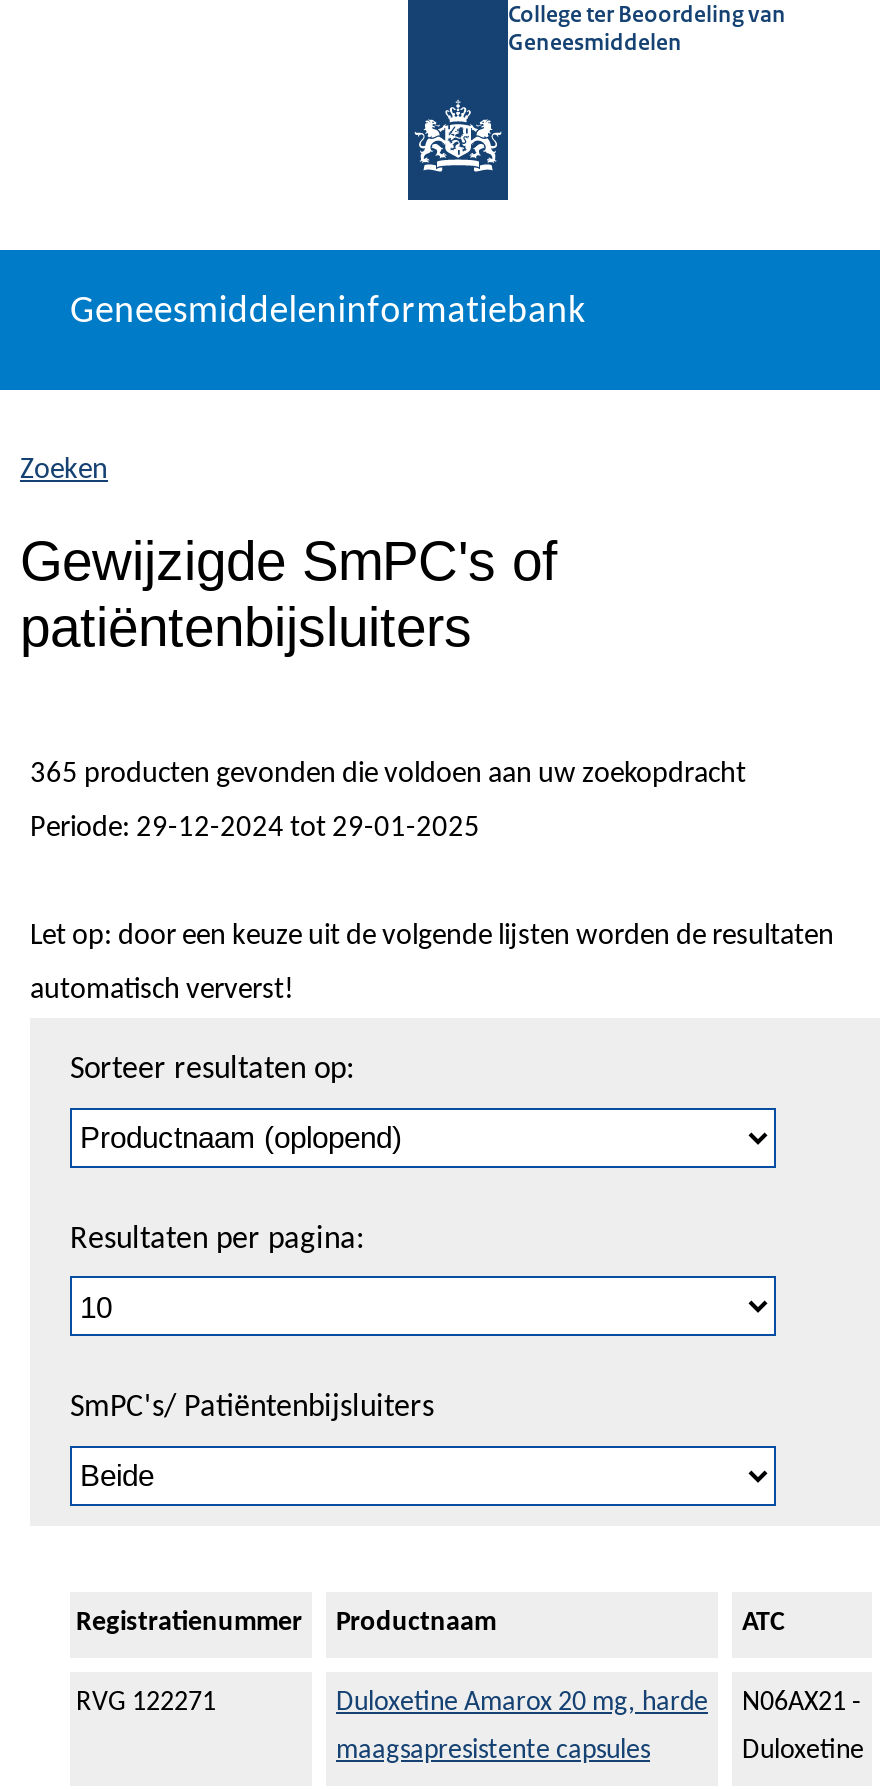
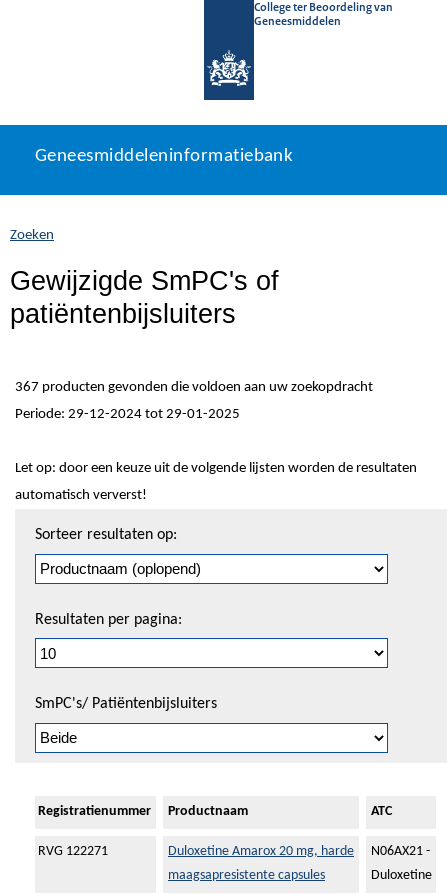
[30,760,746,790] 365 producten gevonden die voldoen aan uw zoekopdracht -> [15,380,373,395] 367 producten gevonden die voldoen aan uw zoekopdracht

